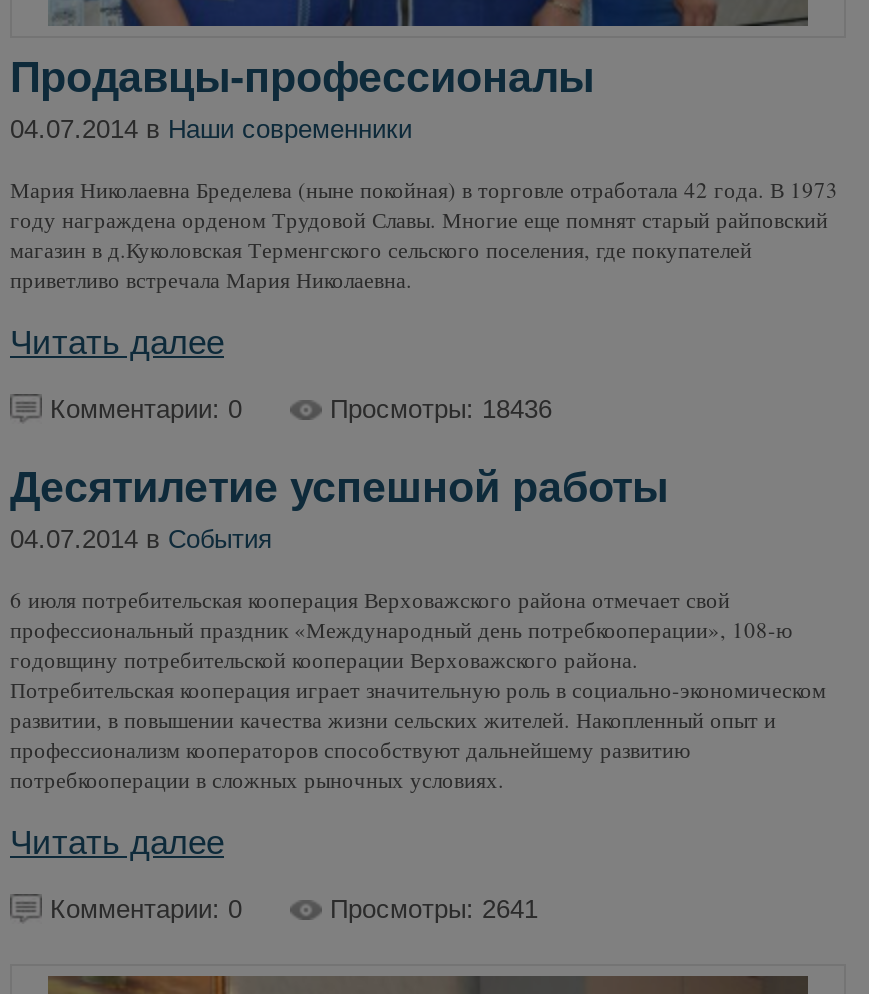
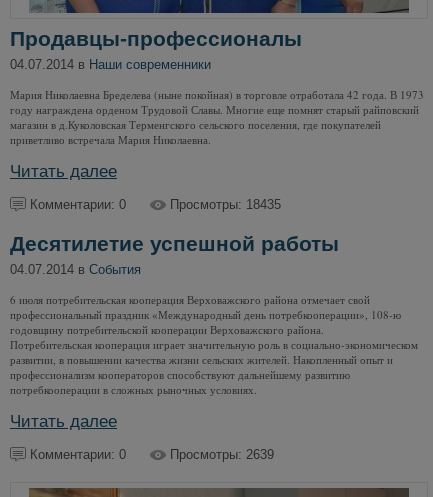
[330,394,552,424] Просмотры: 18436 -> [170,197,281,212] Просмотры: 18435
[330,894,538,924] Просмотры: 2641 -> [170,447,274,462] Просмотры: 2639

